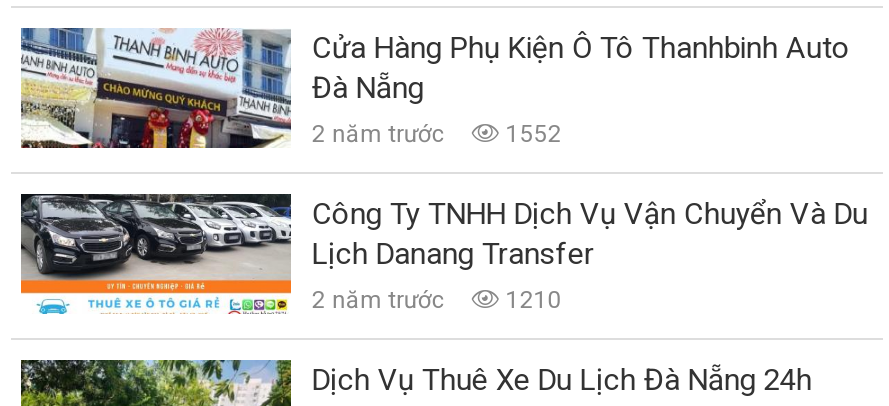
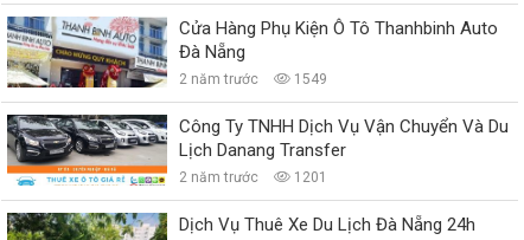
[312,119,562,147] 2 năm trước 1552 -> [179,71,328,87] 2 năm trước 1549
[312,285,562,313] 2 năm trước 1210 -> [179,169,328,185] 2 năm trước 1201

